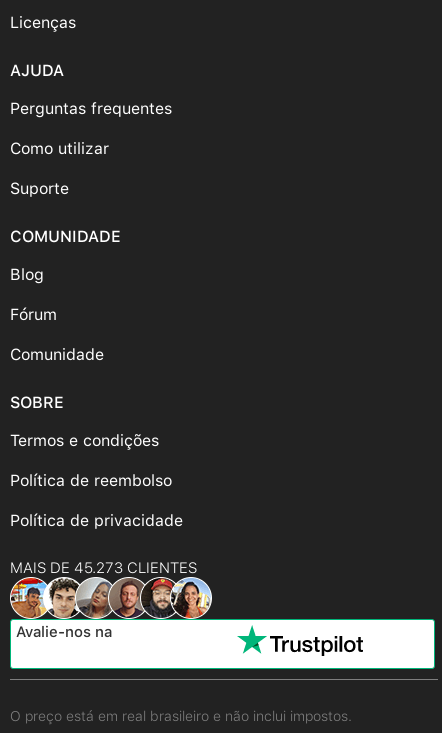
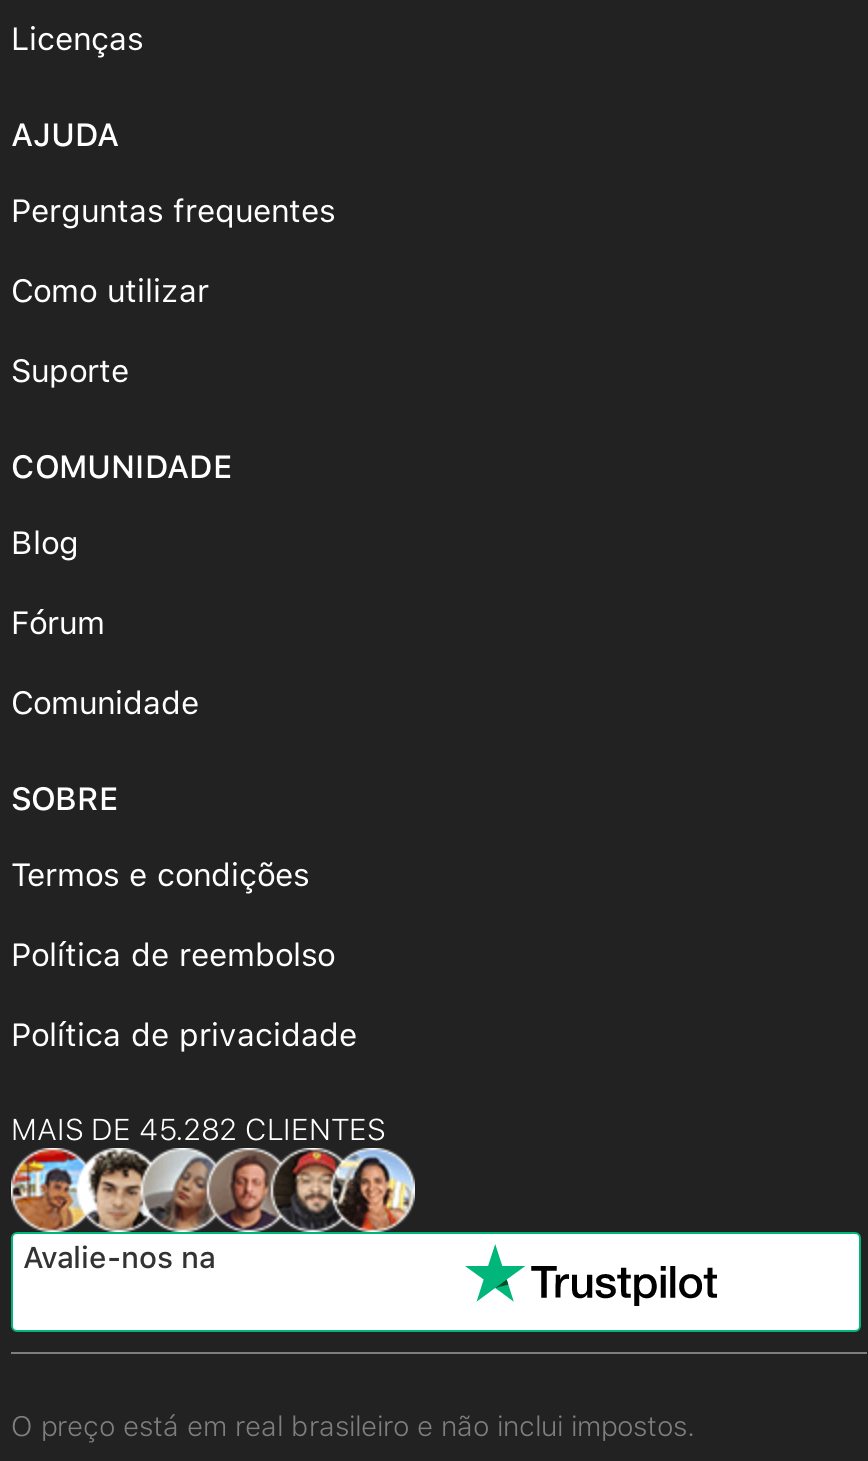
[10,559,197,577] MAIS DE 45.273 CLIENTES -> [11,1112,385,1148] MAIS DE 45.282 CLIENTES

